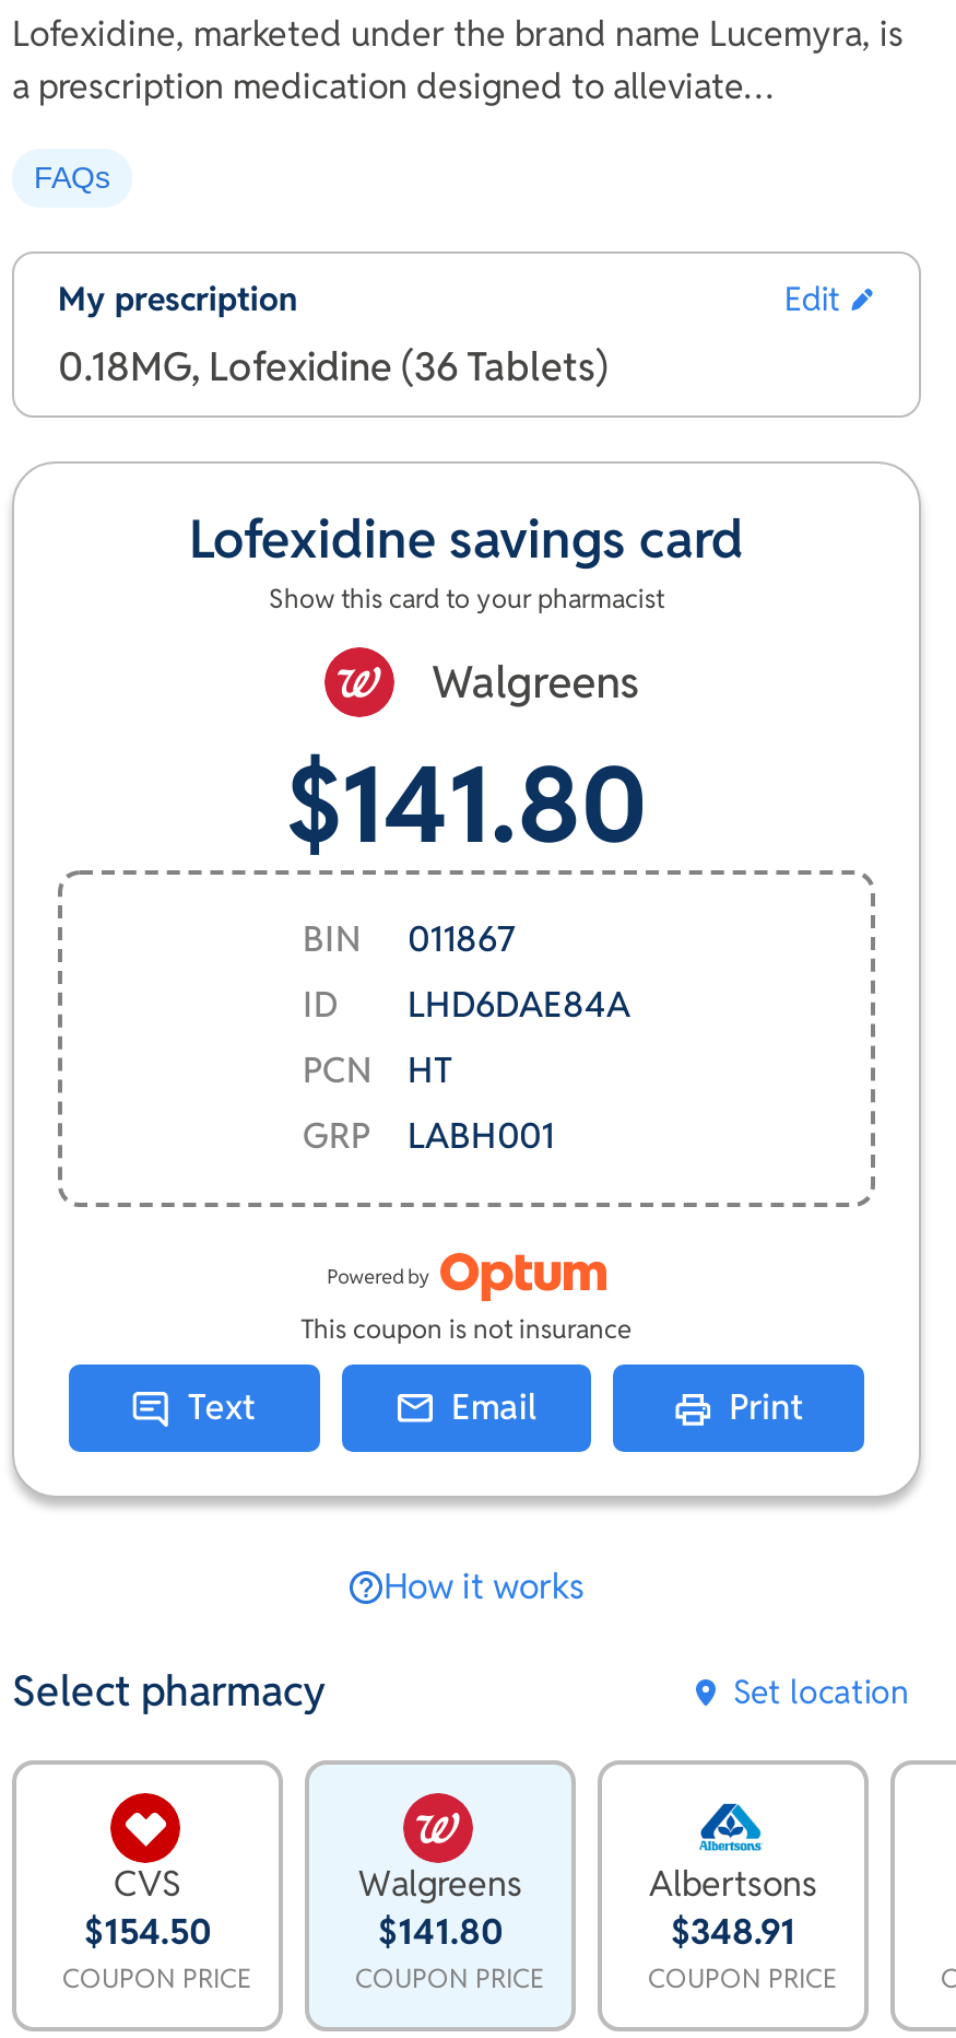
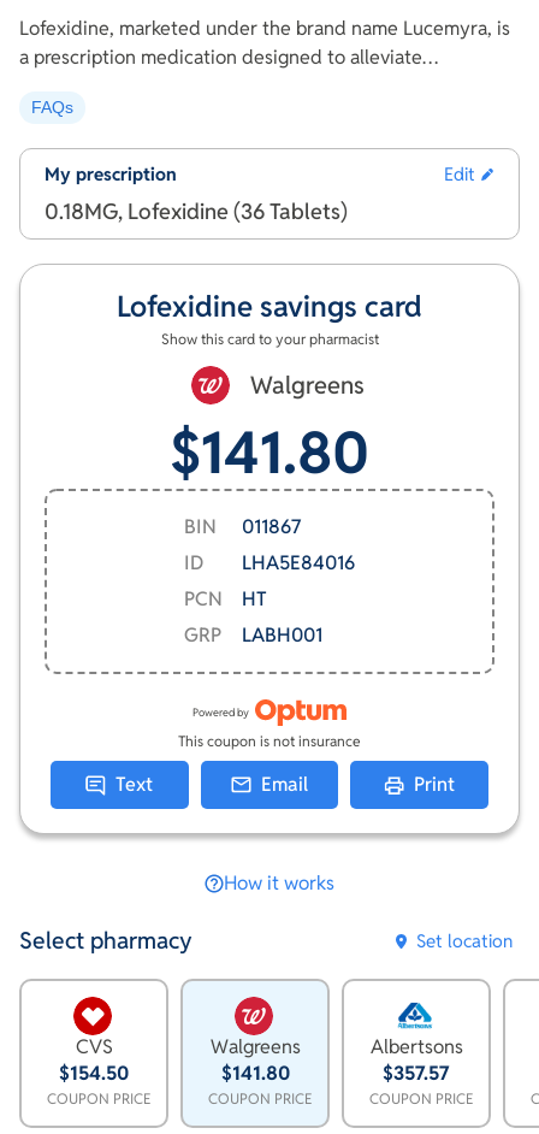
[303,982,630,1028] ID LHD6DAE84A -> [184,550,355,576] ID LHA5E84016
[671,1909,795,1955] $348.91 -> [383,1061,450,1086] $357.57

